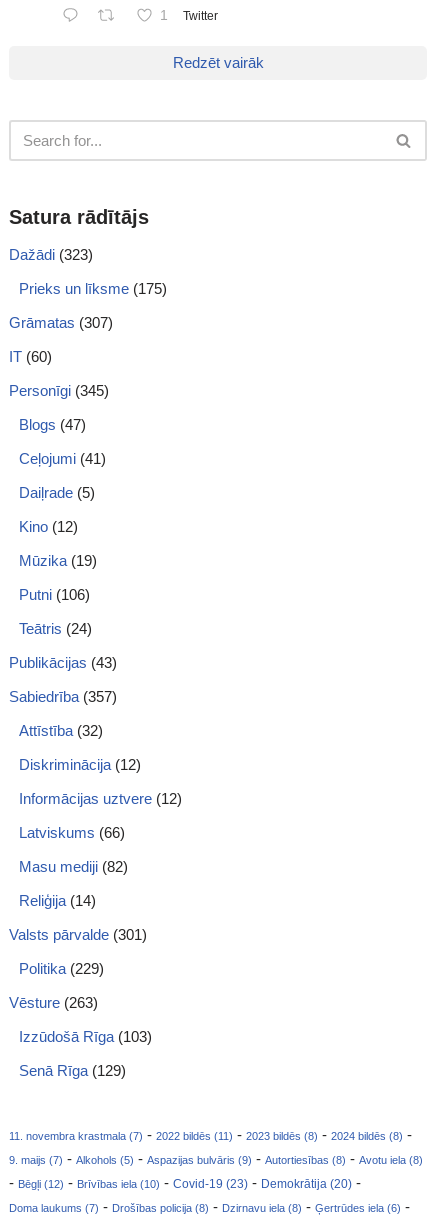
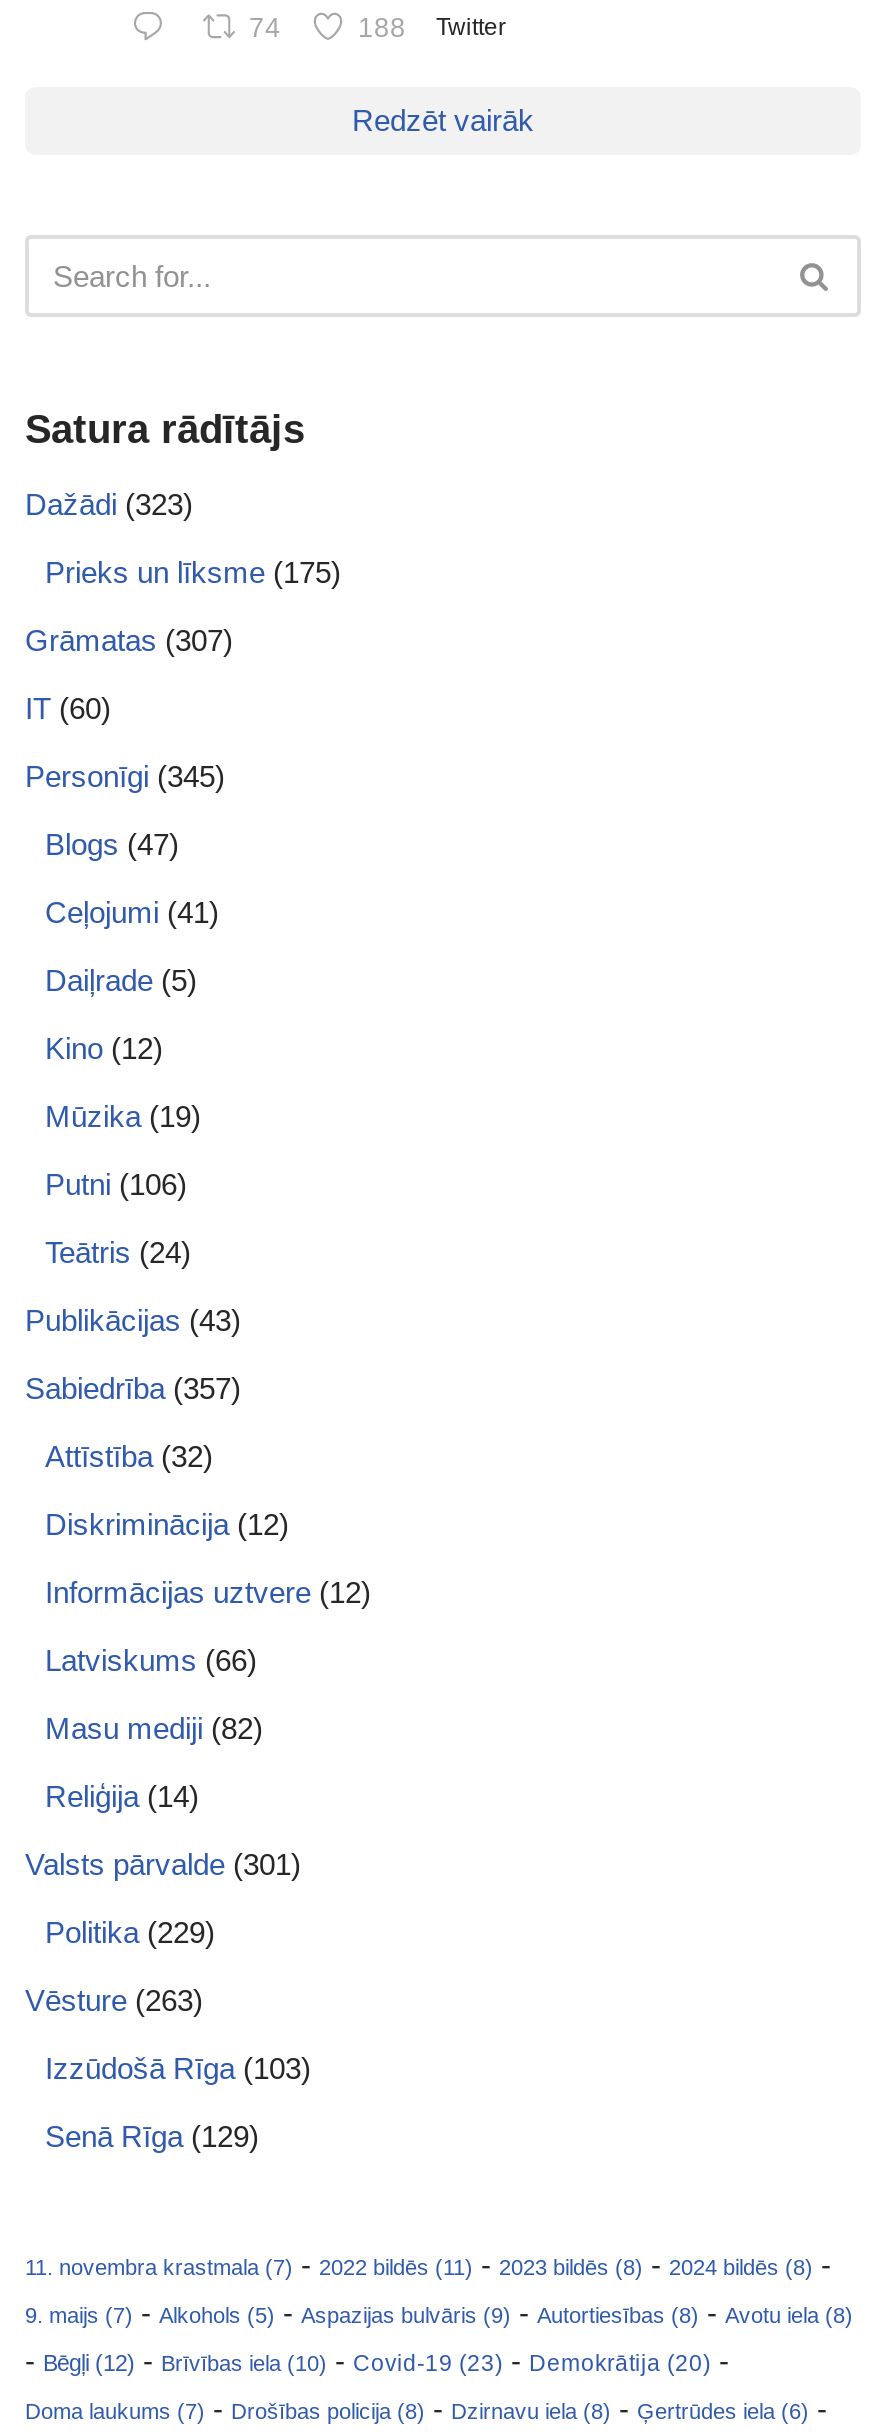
[159,8,167,23] 1 -> [249,13,406,43] 74 | 188

